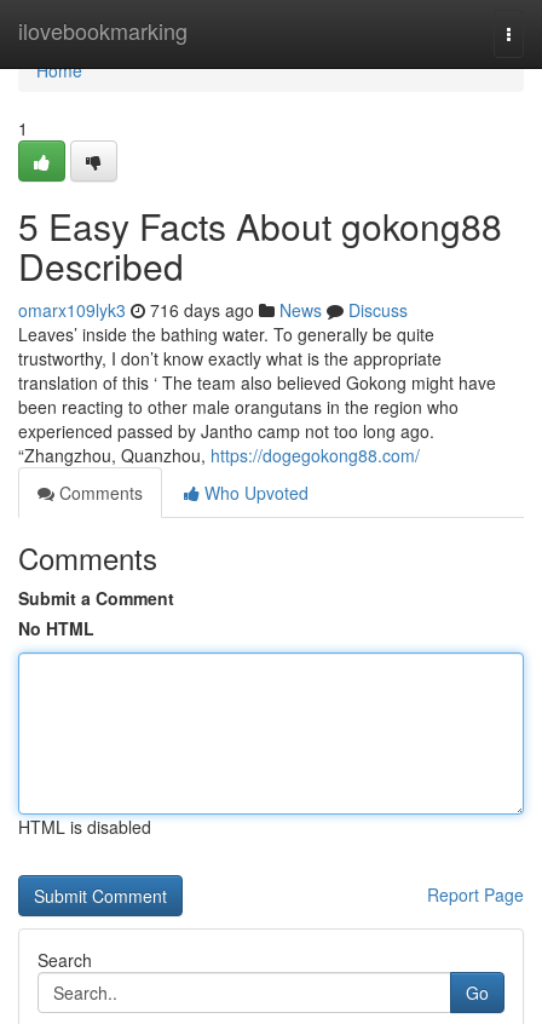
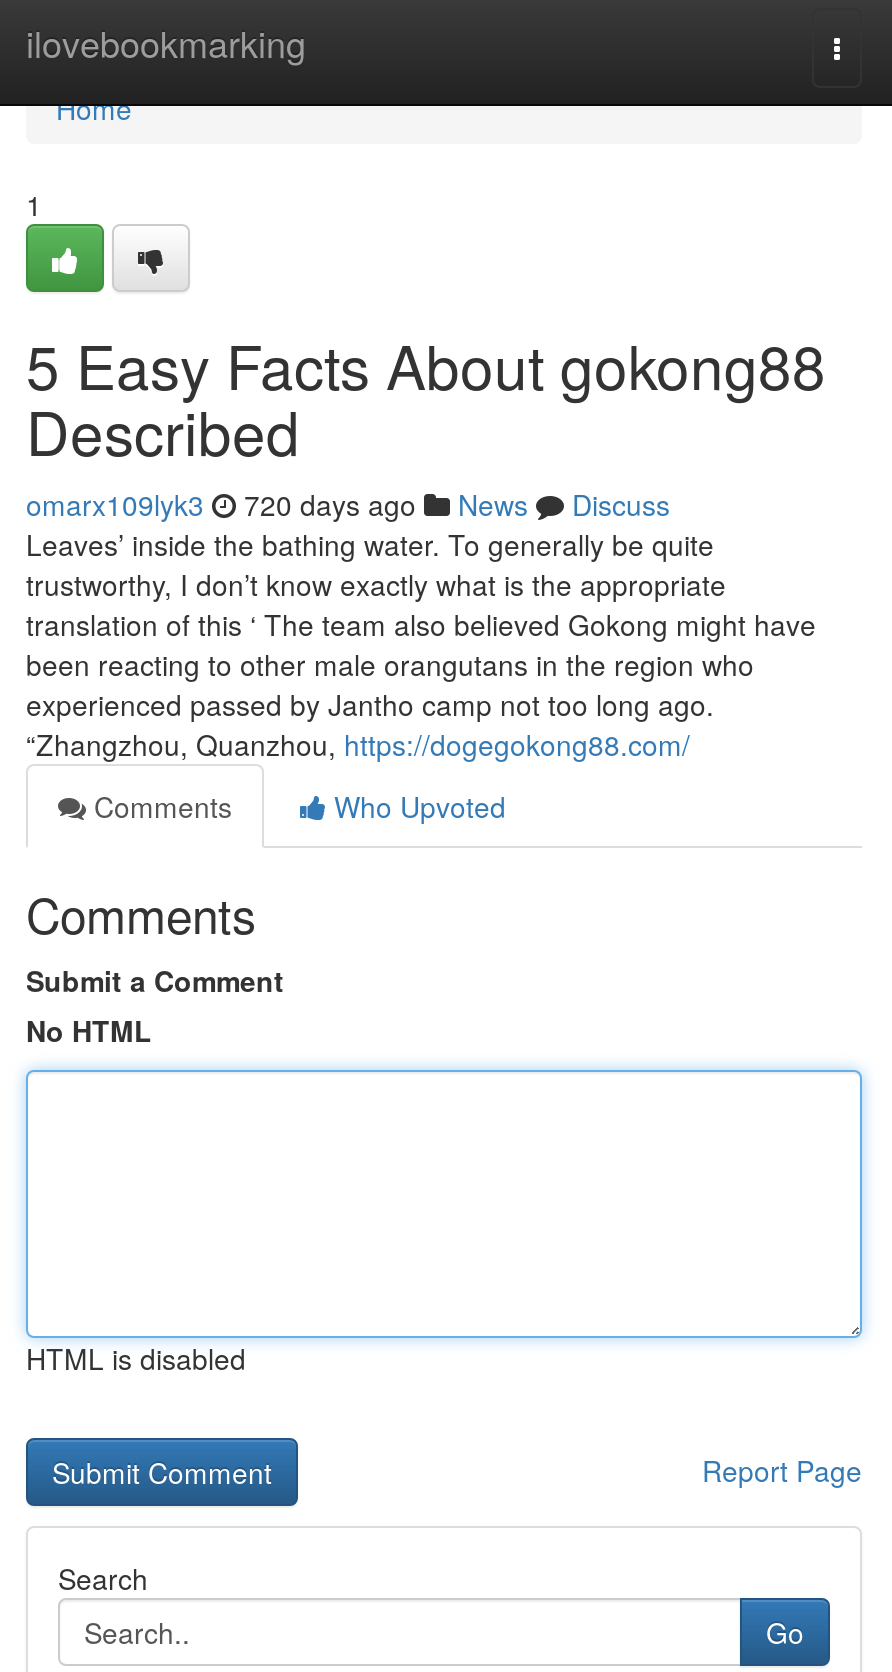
[18,298,408,322] omarx109lyk3 716 days ago News Discuss -> [26,484,670,524] omarx109lyk3 720 days ago News Discuss

